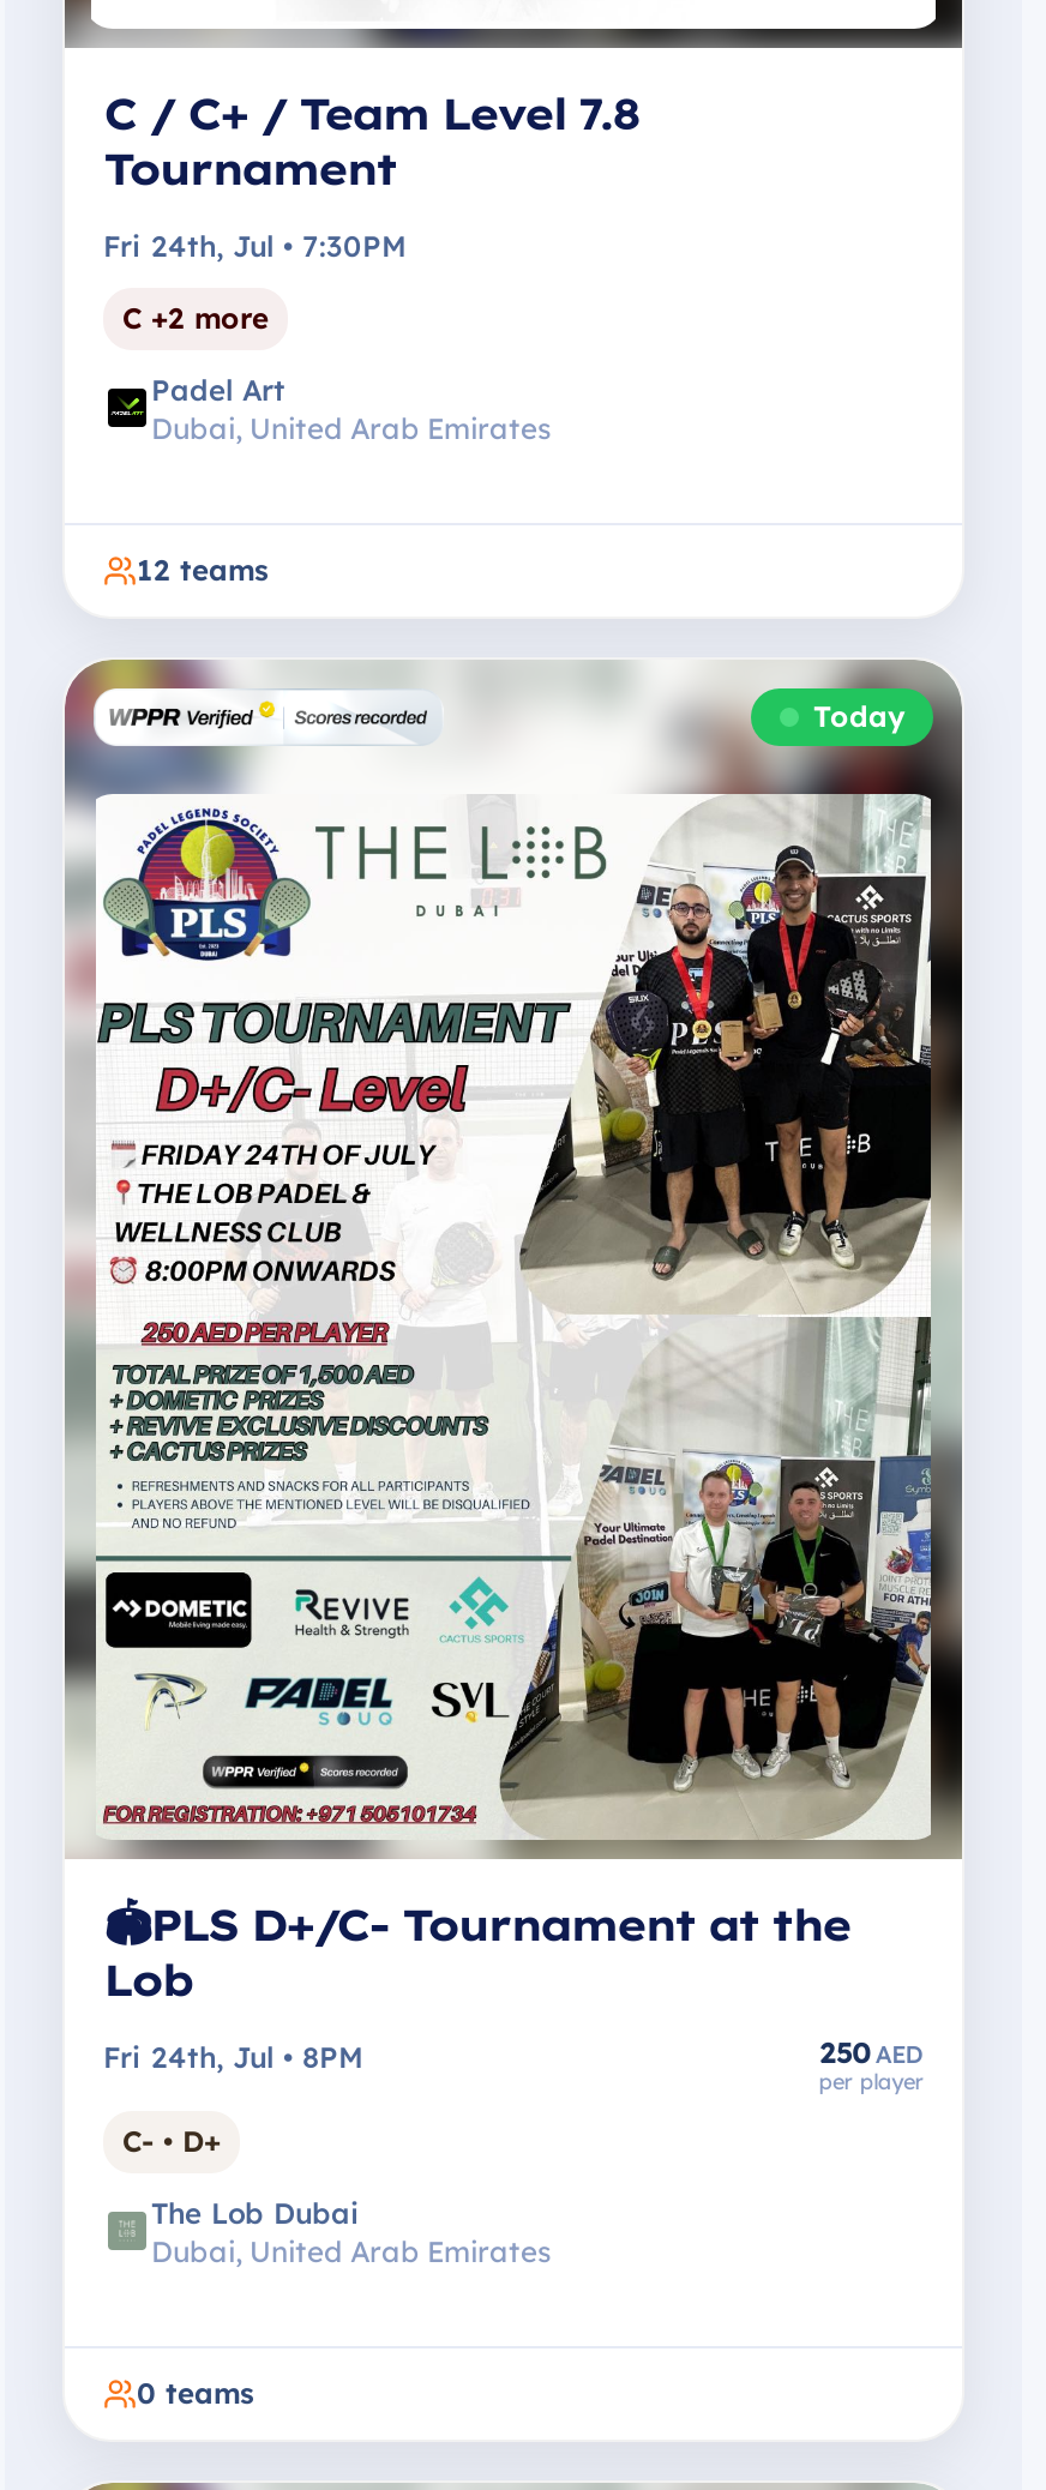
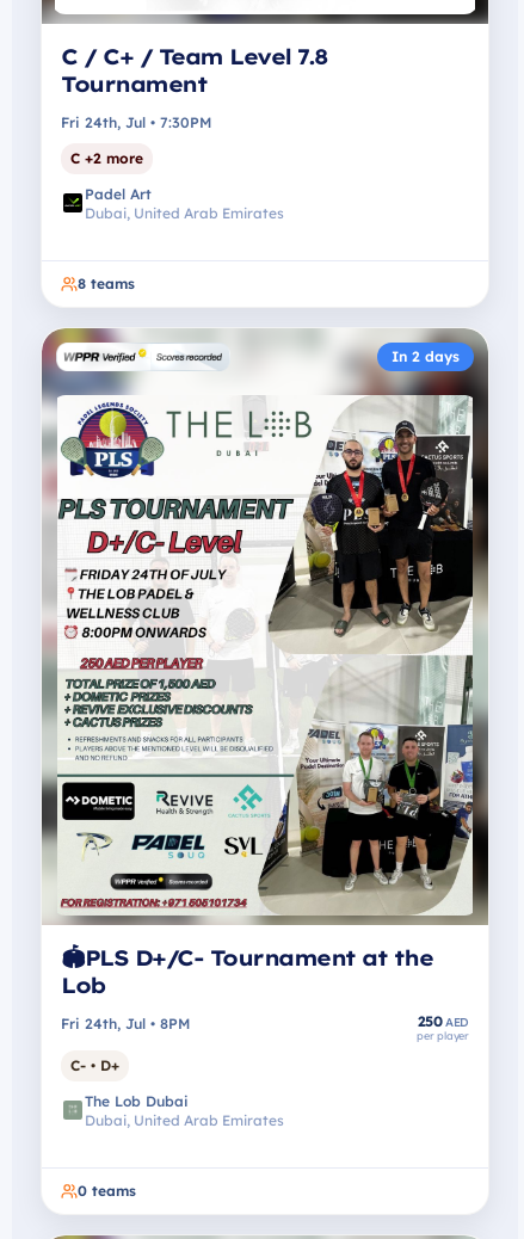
[137,552,269,588] 12 teams -> [78,275,135,292] 8 teams
[813,698,904,734] Today -> [392,347,460,365] In 2 days

